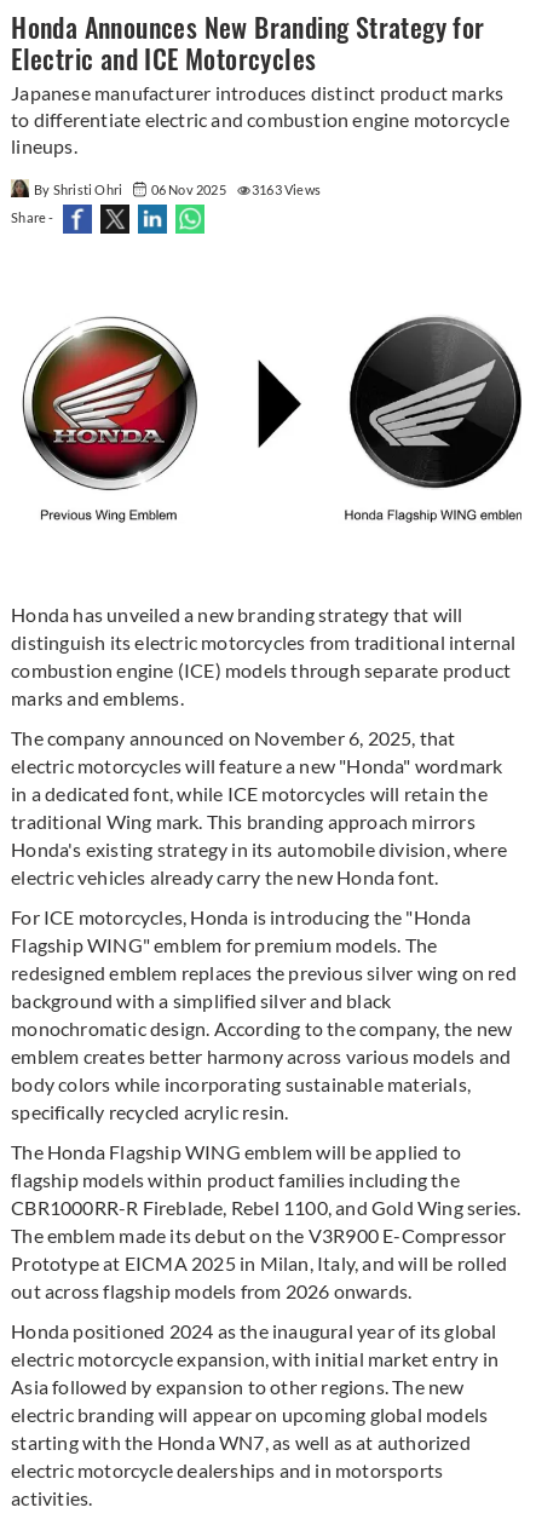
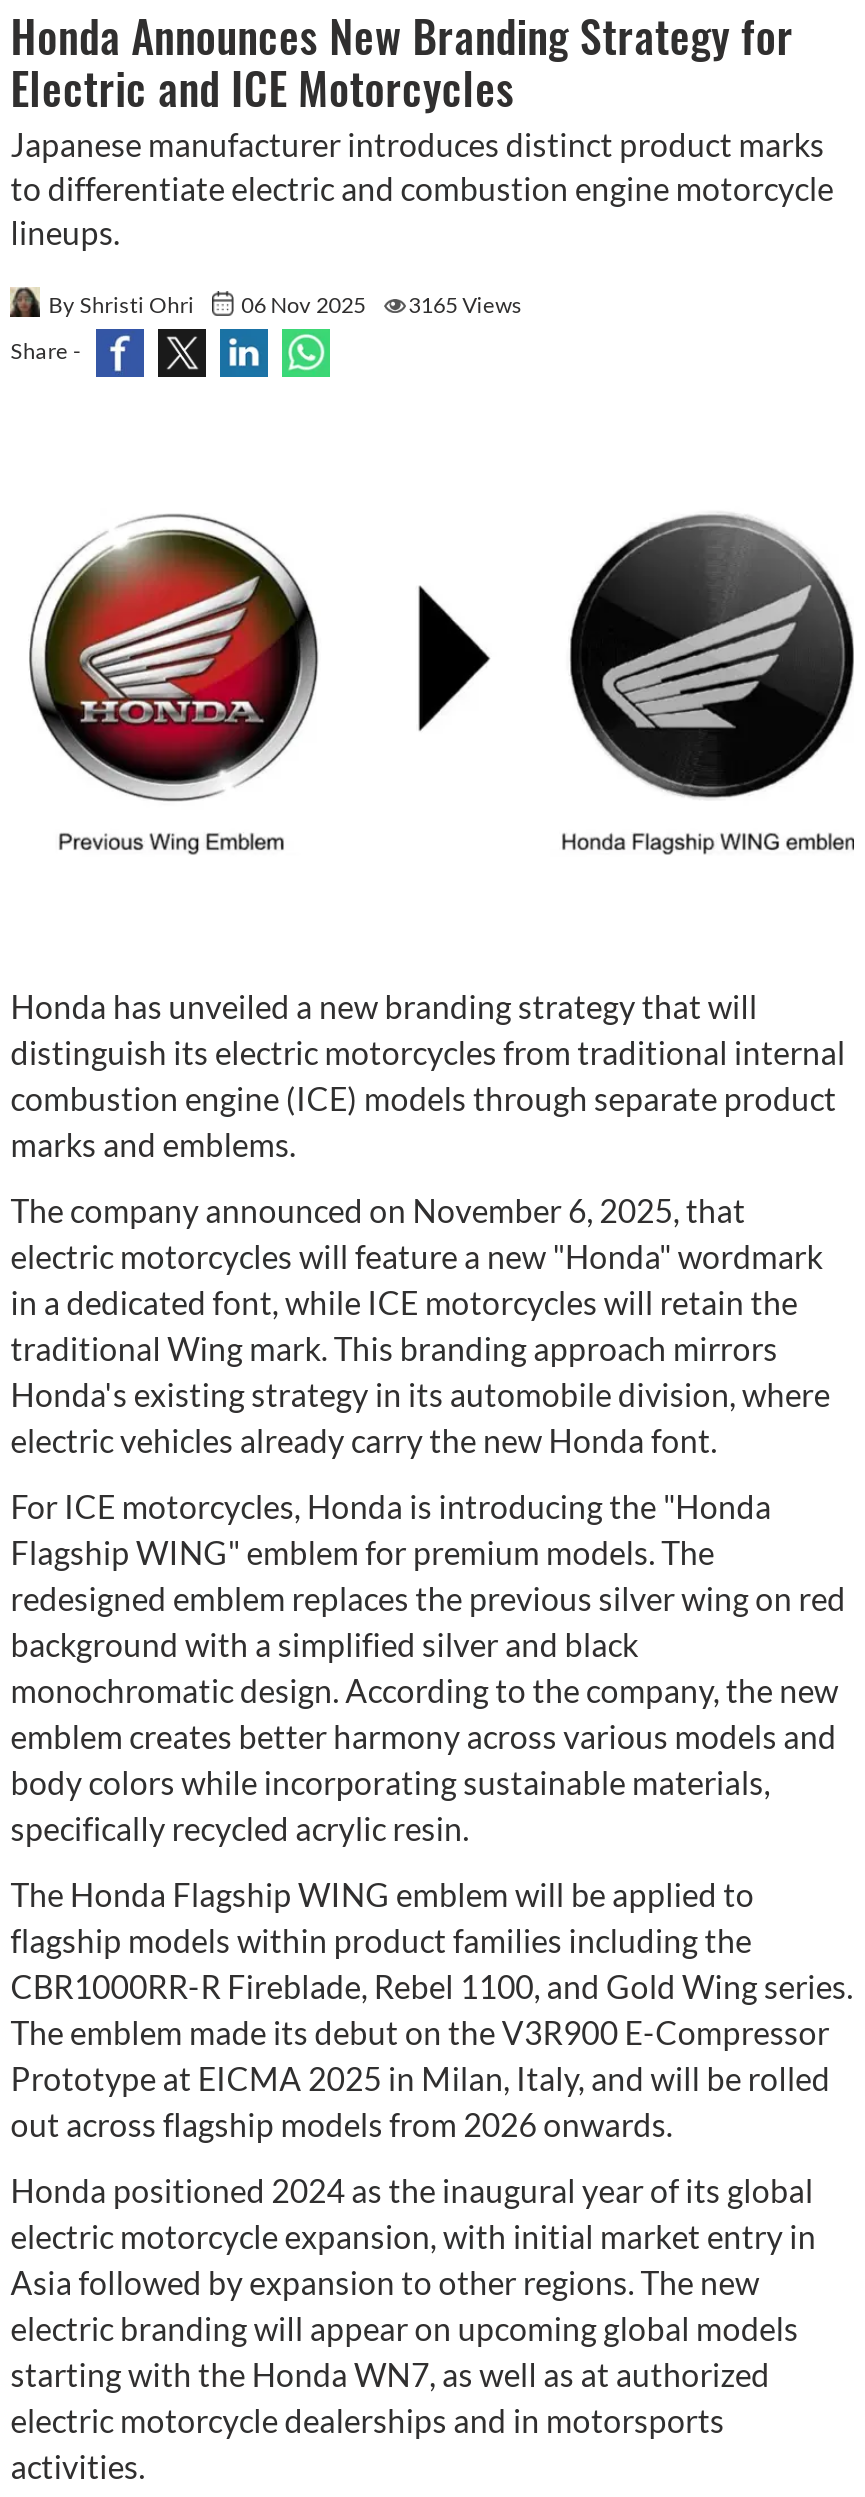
[34,182,321,197] By Shristi Ohri 06 Nov 2025 3163 Views -> [48,291,522,317] By Shristi Ohri 06 Nov 2025 3165 Views

